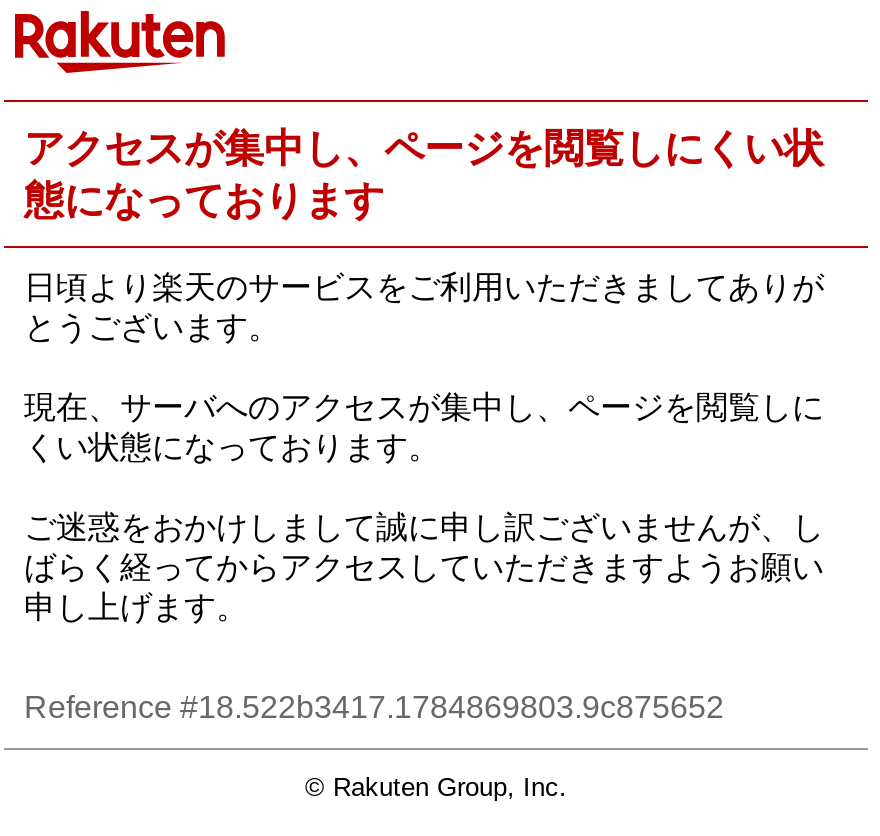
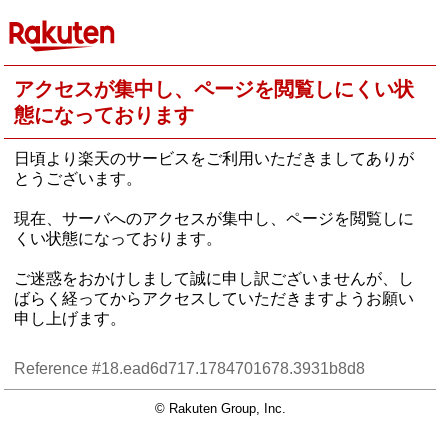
[24,691,724,725] Reference #18.522b3417.1784869803.9c875652 -> [14,360,365,377] Reference #18.ead6d717.1784701678.3931b8d8

